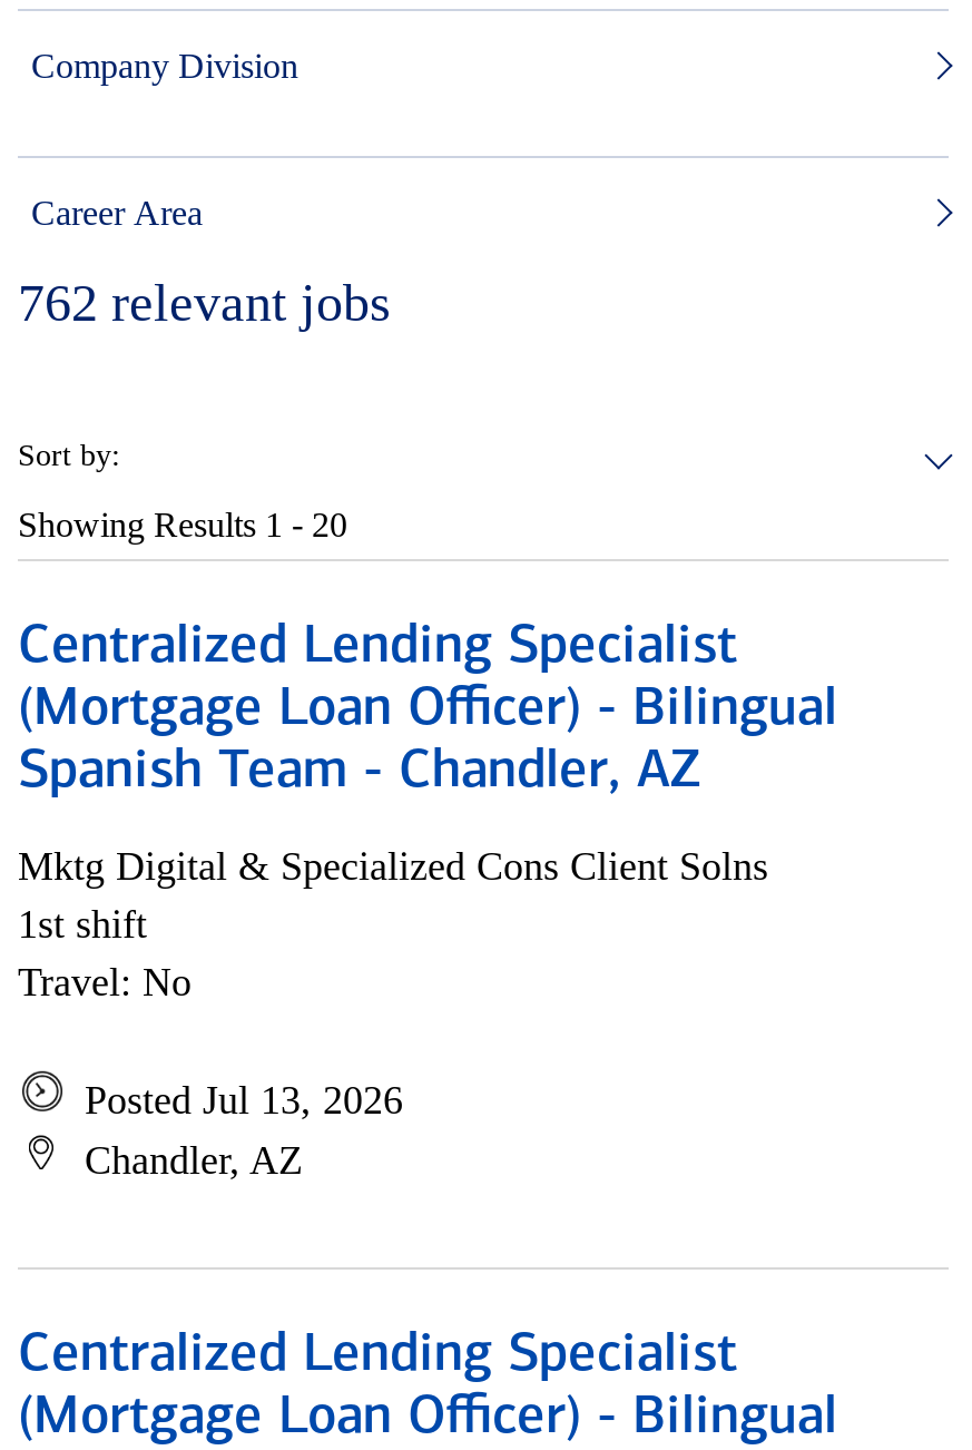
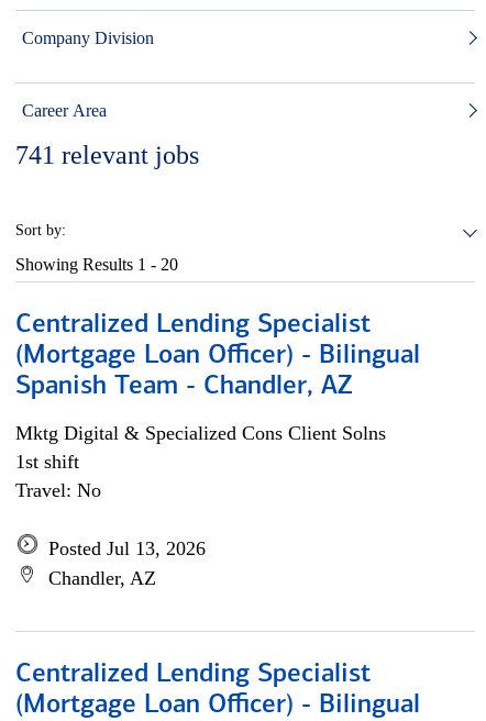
[18,274,390,332] 762 relevant jobs -> [15,141,199,169] 741 relevant jobs

